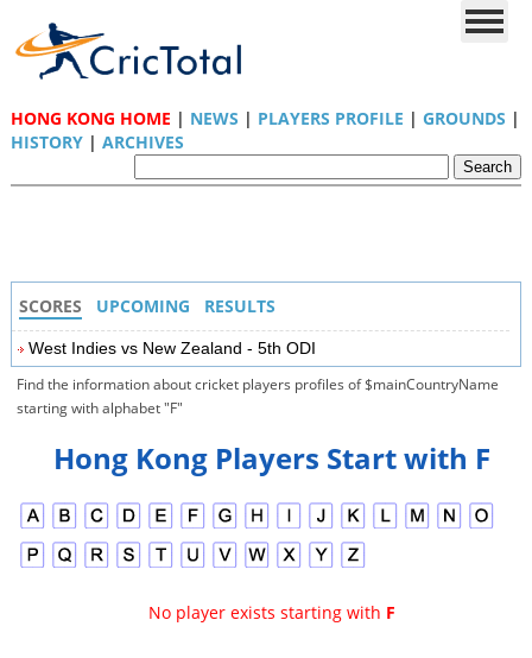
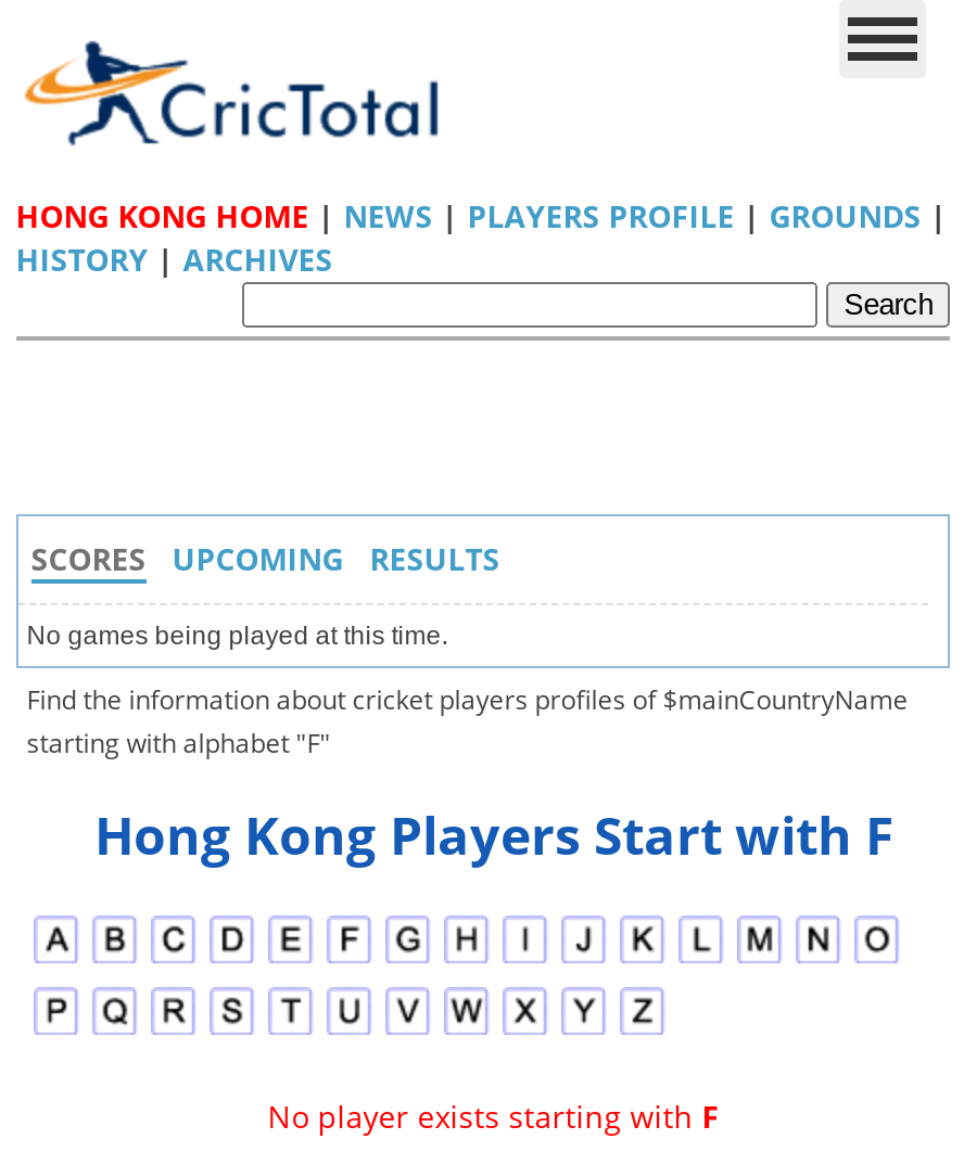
[28,339,316,358] West Indies vs New Zealand - 5th ODI -> [27,620,448,651] No games being played at this time.

